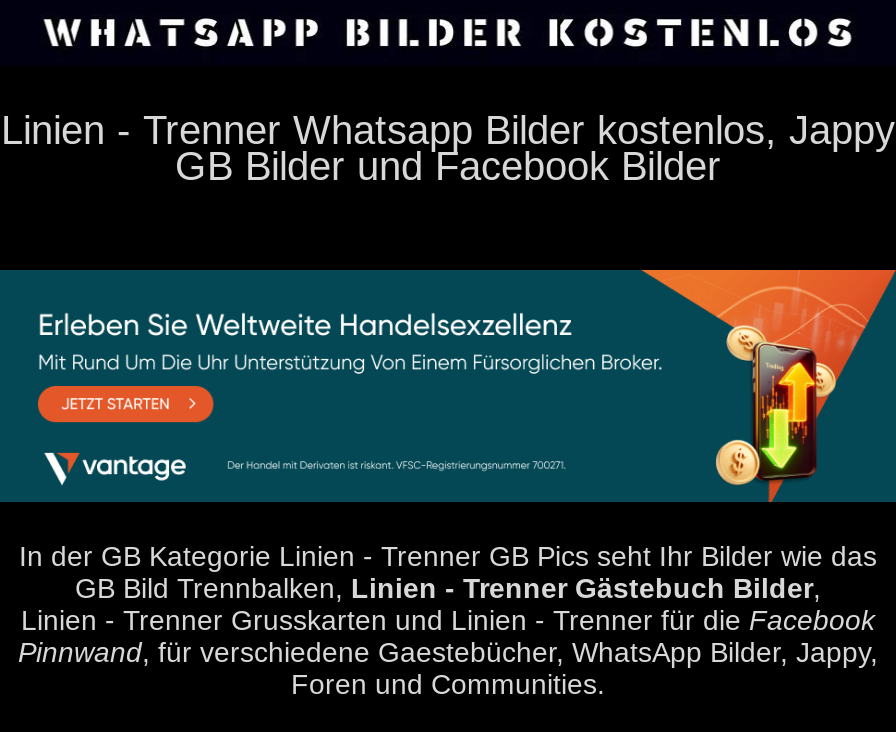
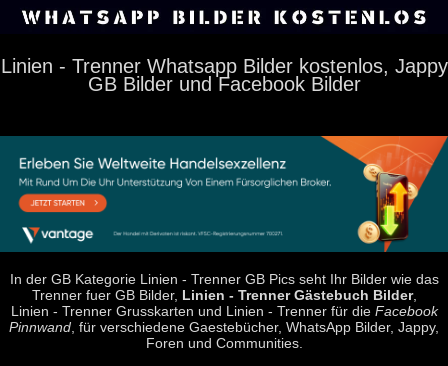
[75,572,821,604] GB Bild Trennbalken, Linien - Trenner Gästebuch Bilder, -> [31,287,416,303] Trenner fuer GB Bilder, Linien - Trenner Gästebuch Bilder,

